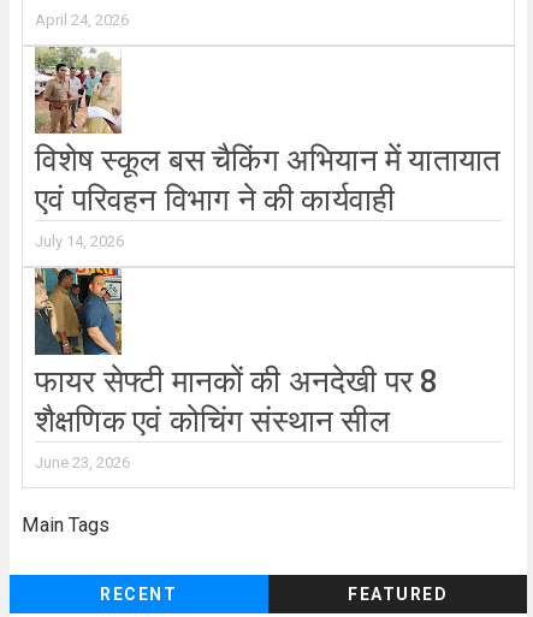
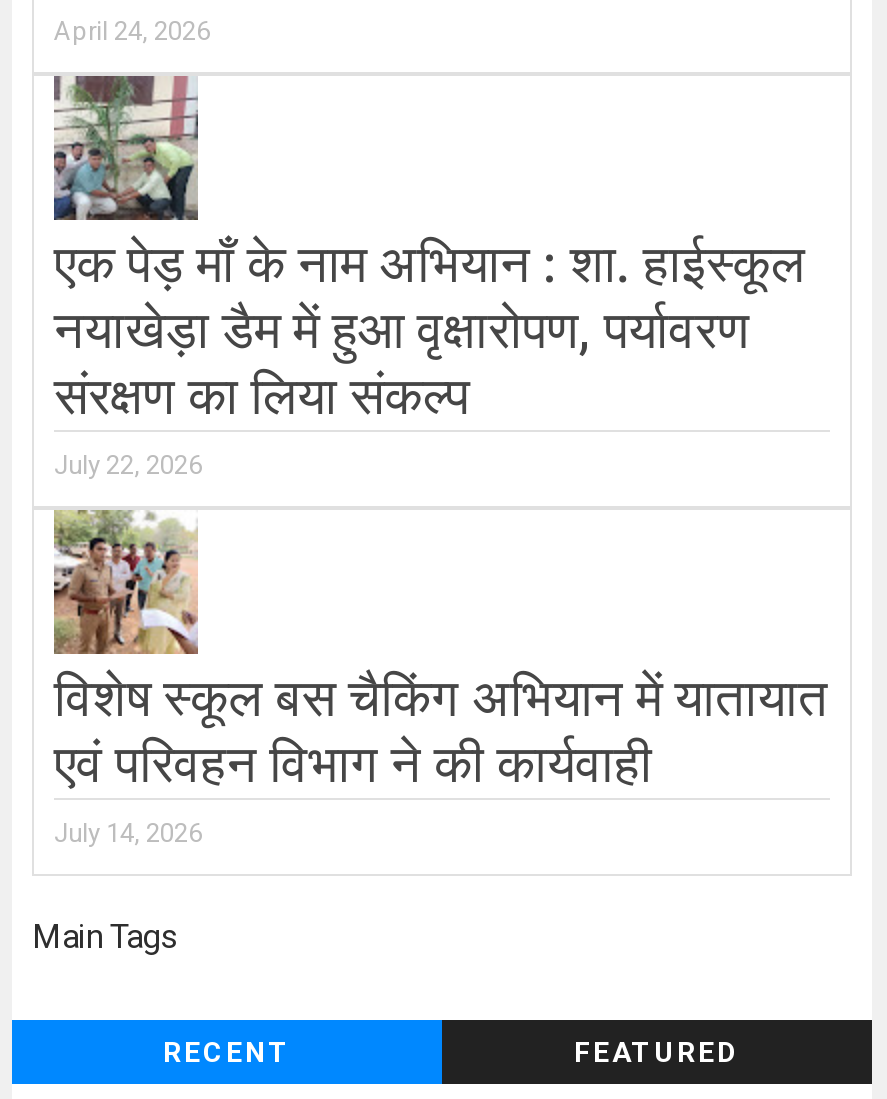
none -> [54,74,805,480] [image] | एक पेड़ माँ के नाम अभियान : शा. हाईस्कूल | नयाखेड़ा डैम में हुआ वृक्षारोपण, पर्यावरण | संरक्षण का लिया संकल्प | July 22, 2026
moved [32,45,501,250] -> [50,506,828,848]: [image] | विशेष स्कूल बस चैकिंग अभियान में यातायात | एवं परिवहन विभाग ने की कार्यवाही | July 14, 2026
[34,267,439,471] [image] | फायर सेफ्टी मानकों की अनदेखी पर 8 | शैक्षणिक एवं कोचिंग संस्थान सील | June 23, 2026 -> none

